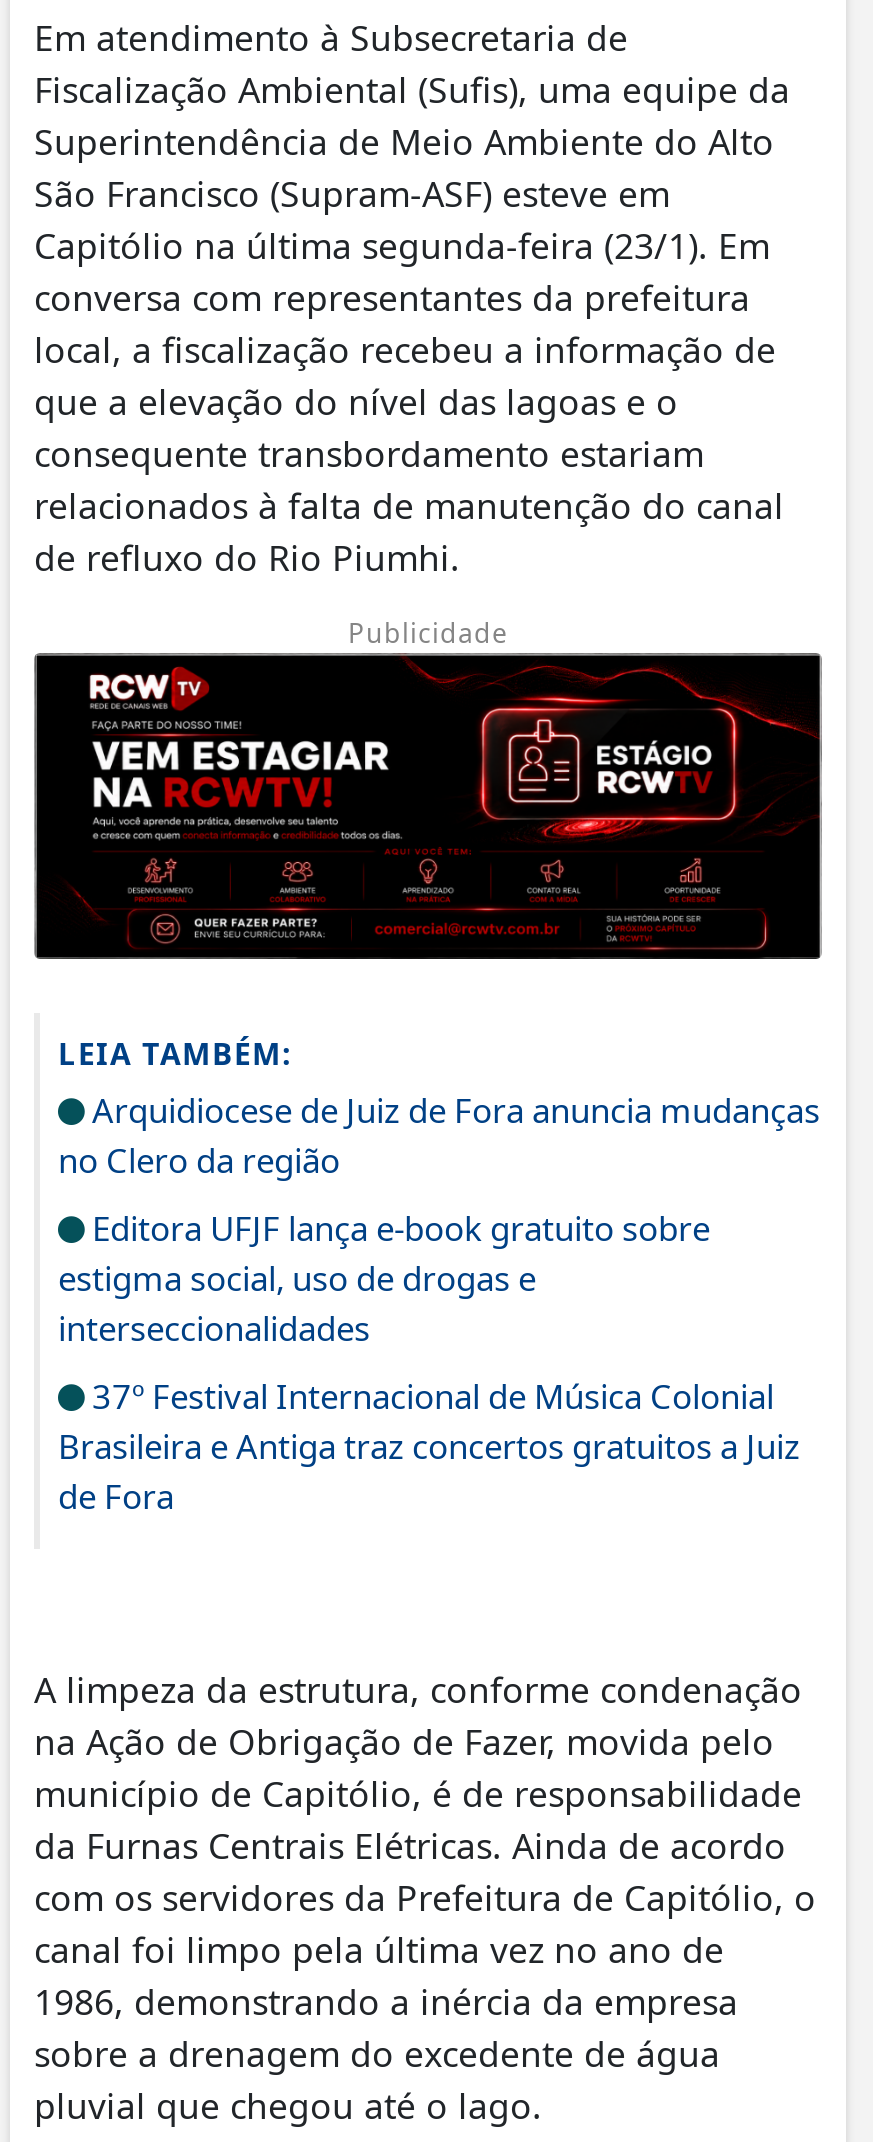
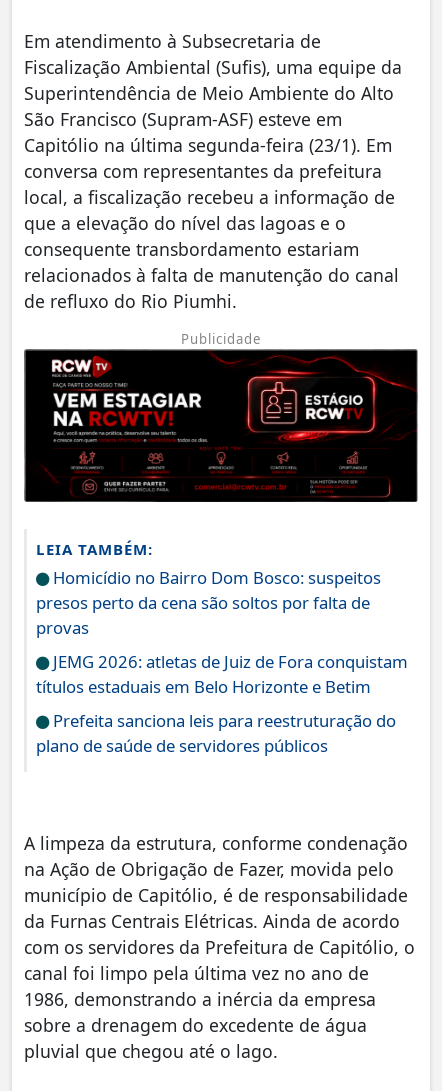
[58,1087,820,1183] Arquidiocese de Juiz de Fora anuncia mudanças | no Clero da região -> [36,566,381,639] Homicídio no Bairro Dom Bosco: suspeitos | presos perto da cena são soltos por falta de | provas
[58,1205,710,1351] Editora UFJF lança e-book gratuito sobre | estigma social, uso de drogas e | interseccionalidades -> [36,650,408,698] JEMG 2026: atletas de Juiz de Fora conquistam | títulos estaduais em Belo Horizonte e Betim
[58,1373,800,1519] 37º Festival Internacional de Música Colonial | Brasileira e Antiga traz concertos gratuitos a Juiz | de Fora -> [36,709,396,757] Prefeita sanciona leis para reestruturação do | plano de saúde de servidores públicos

